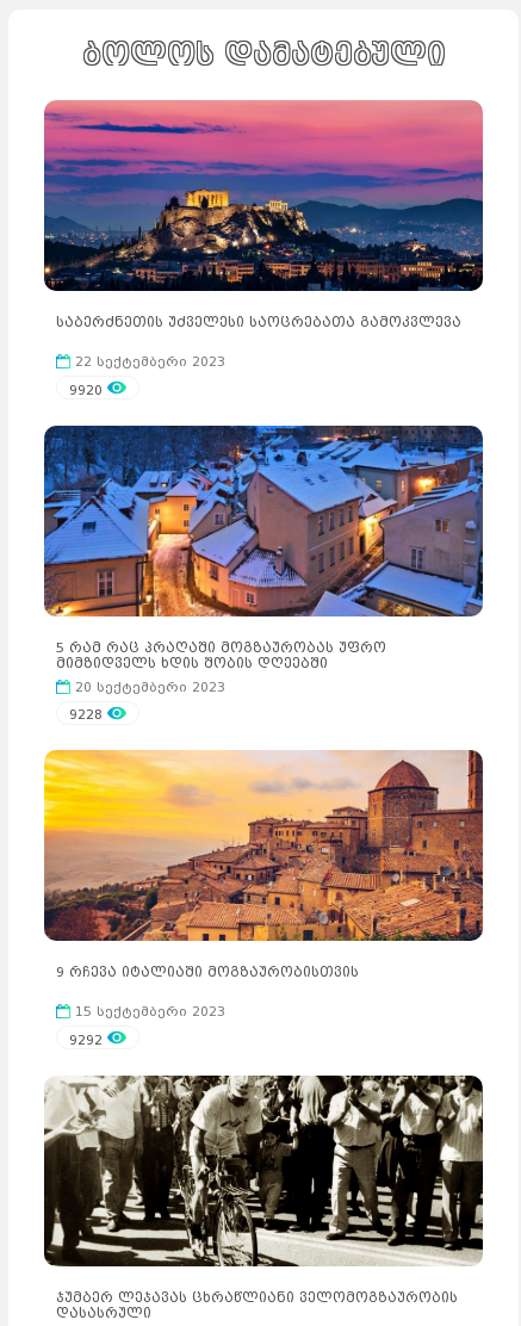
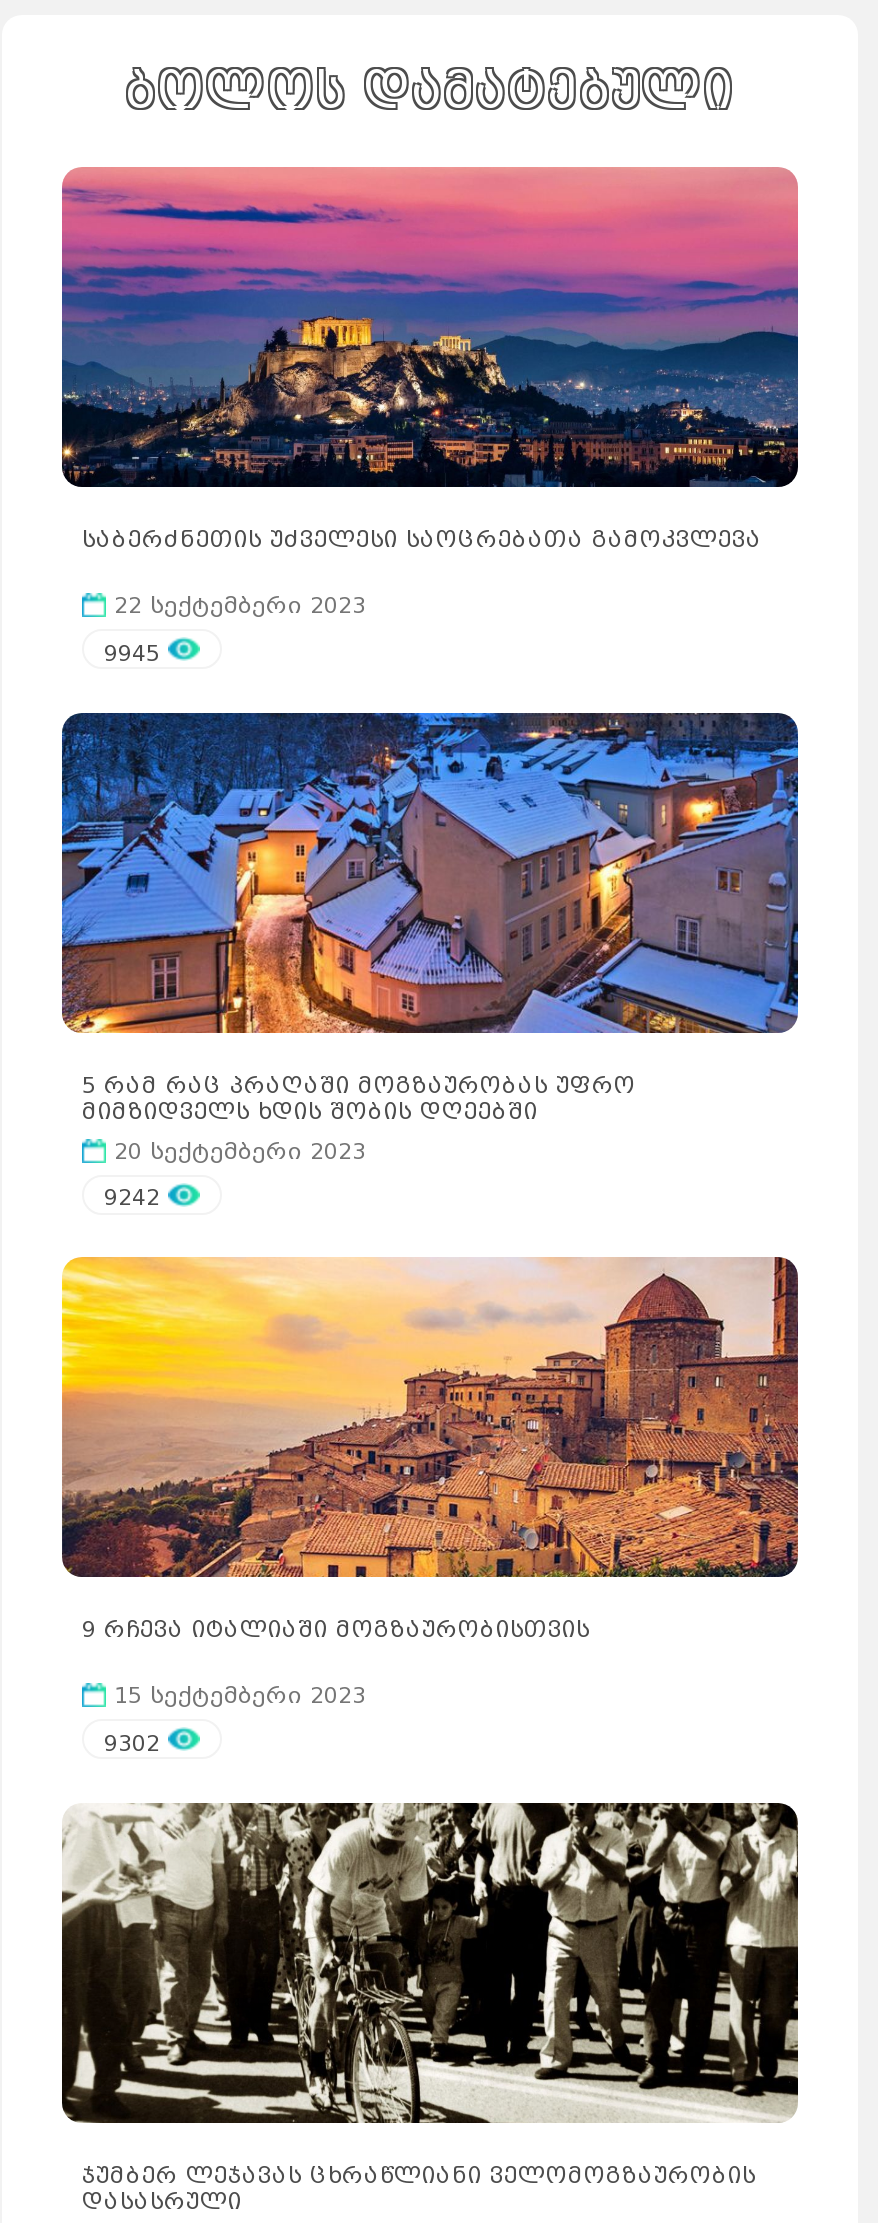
[69,381,103,398] 9920 -> [104,638,160,666] 9945
[69,706,103,723] 9228 -> [104,1183,160,1211] 9242
[69,1031,103,1048] 9292 -> [104,1728,160,1756] 9302

